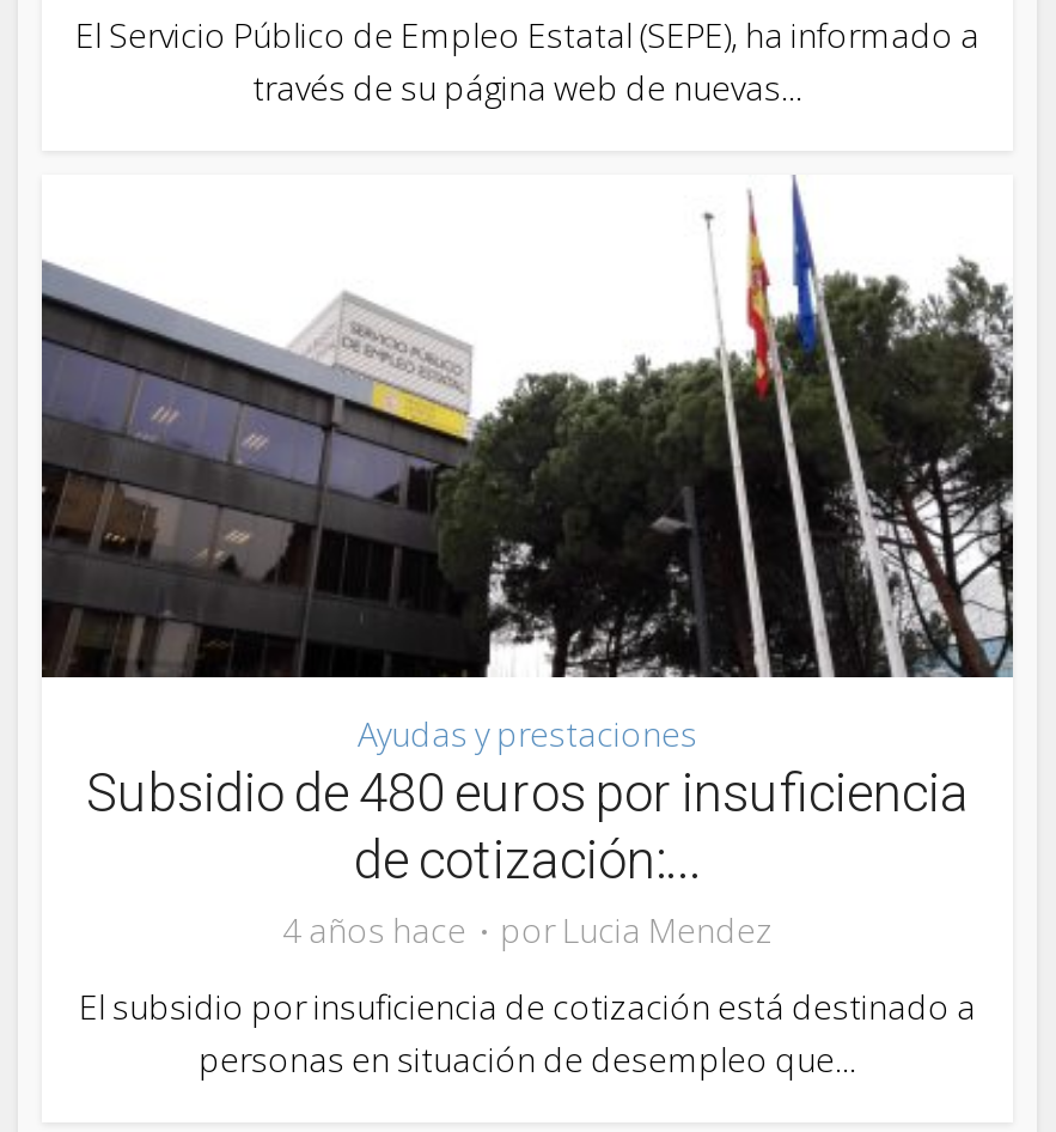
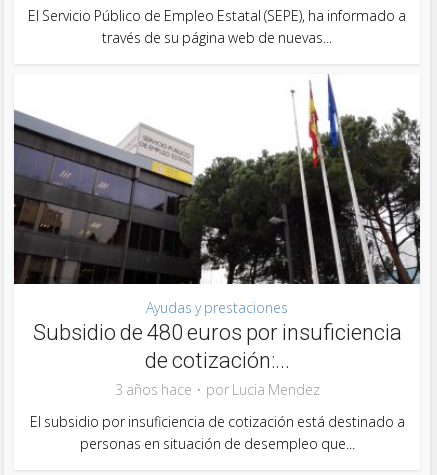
[282,908,773,953] 4 años hace por Lucia Mendez -> [114,380,319,399] 3 años hace por Lucia Mendez

